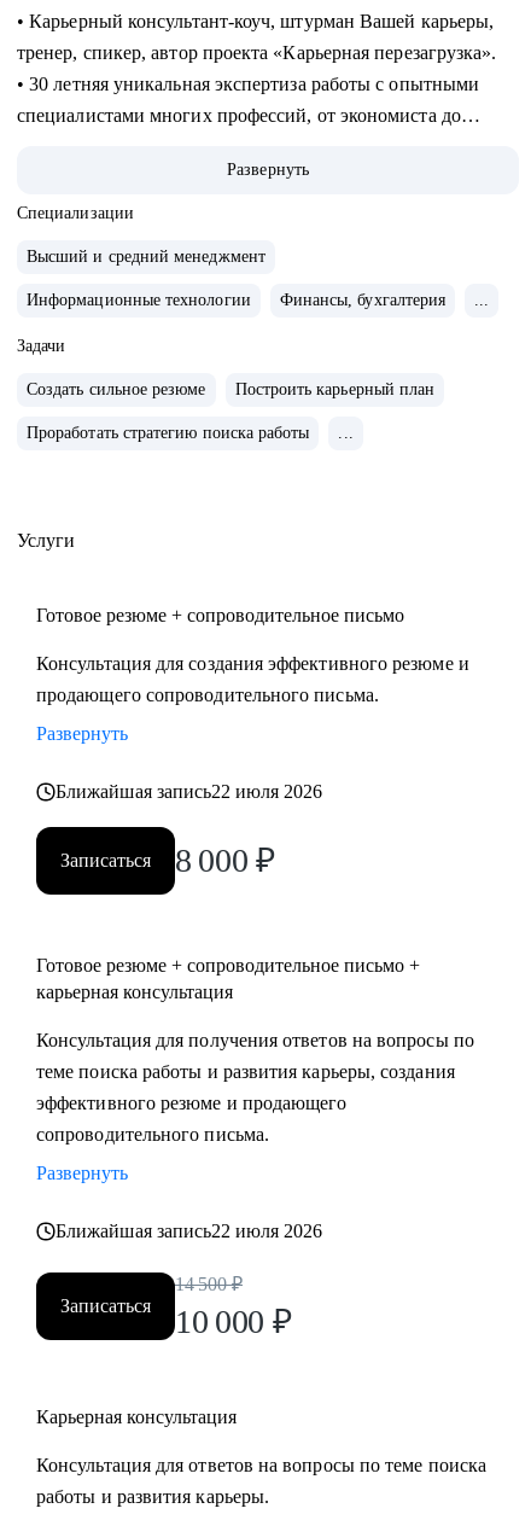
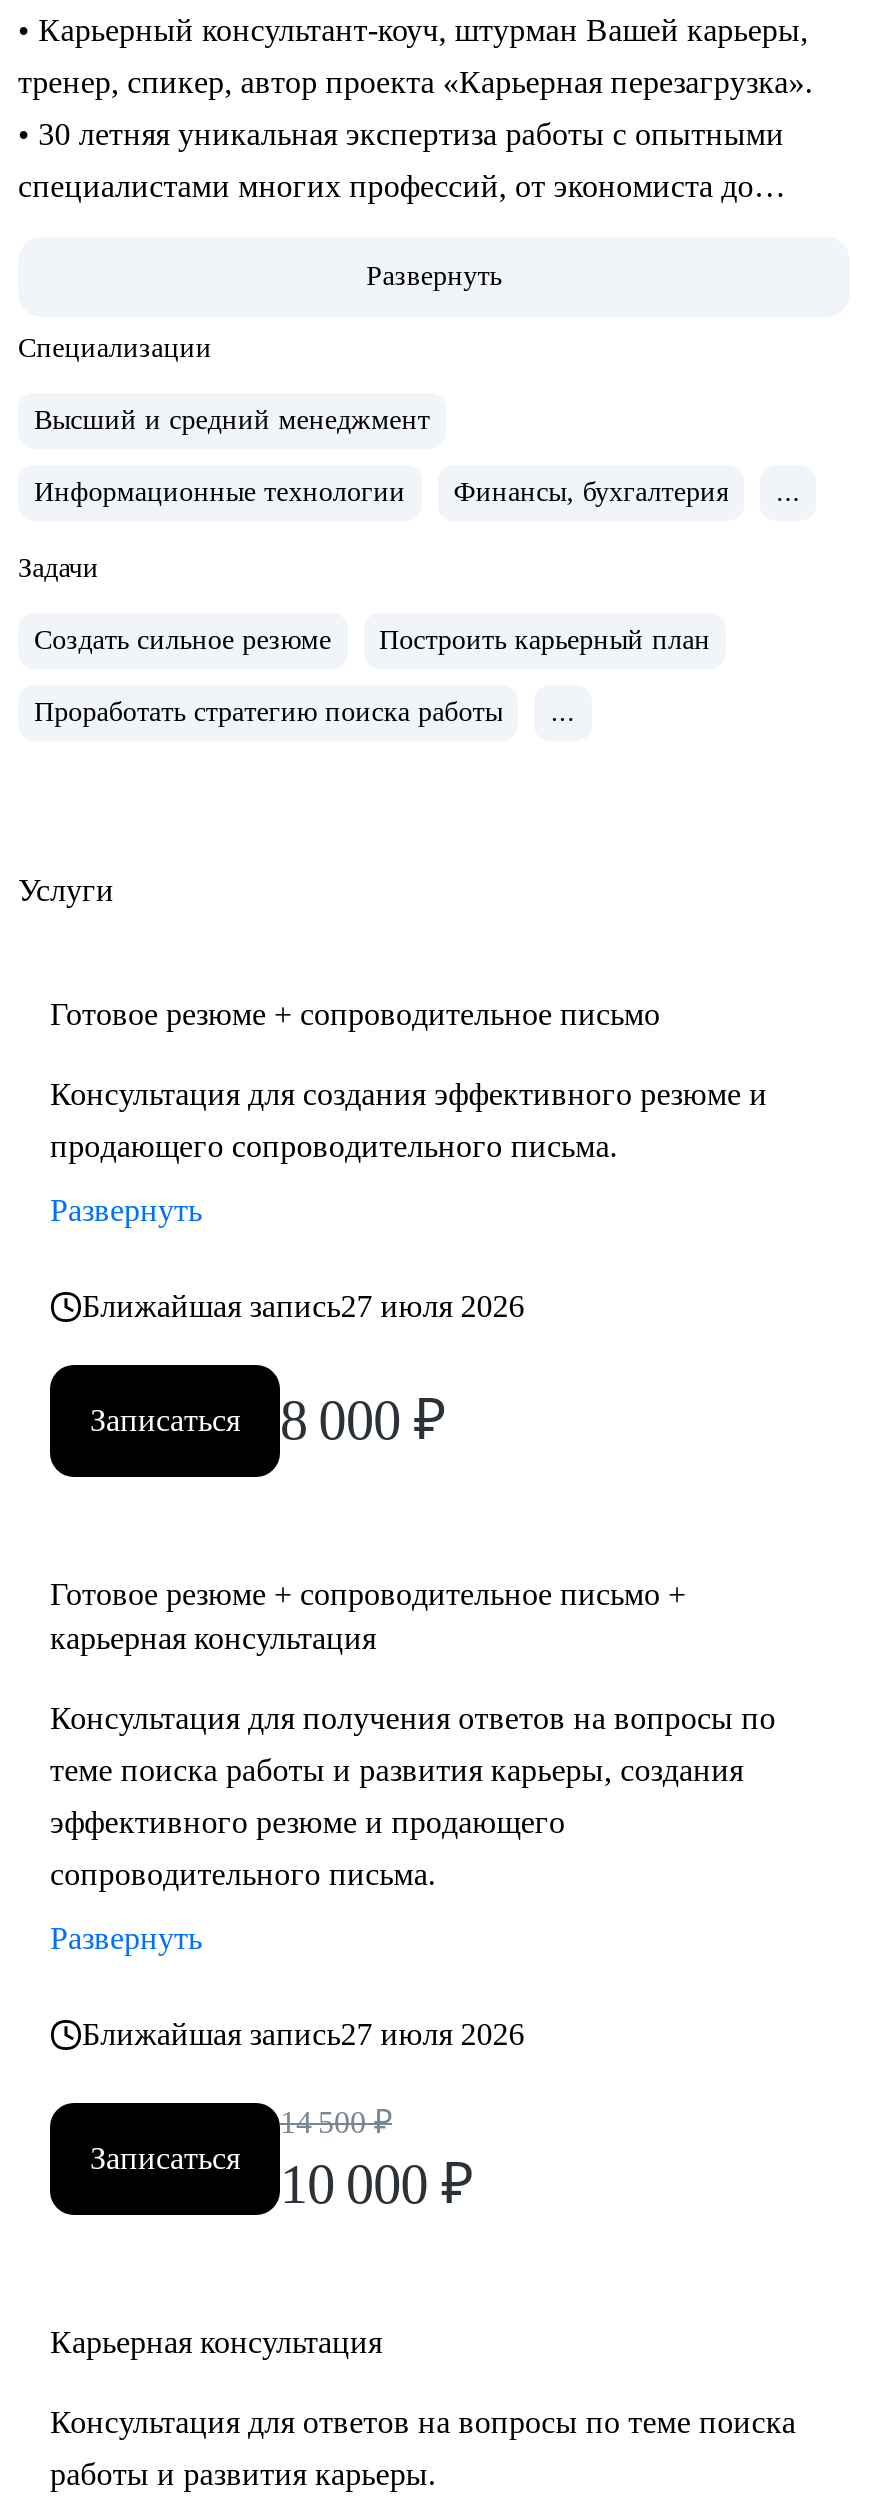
[56,781,323,802] Ближайшая запись22 июля 2026 -> [82,1289,525,1323] Ближайшая запись27 июля 2026
[56,1221,323,1241] Ближайшая запись22 июля 2026 -> [82,2017,525,2051] Ближайшая запись27 июля 2026

